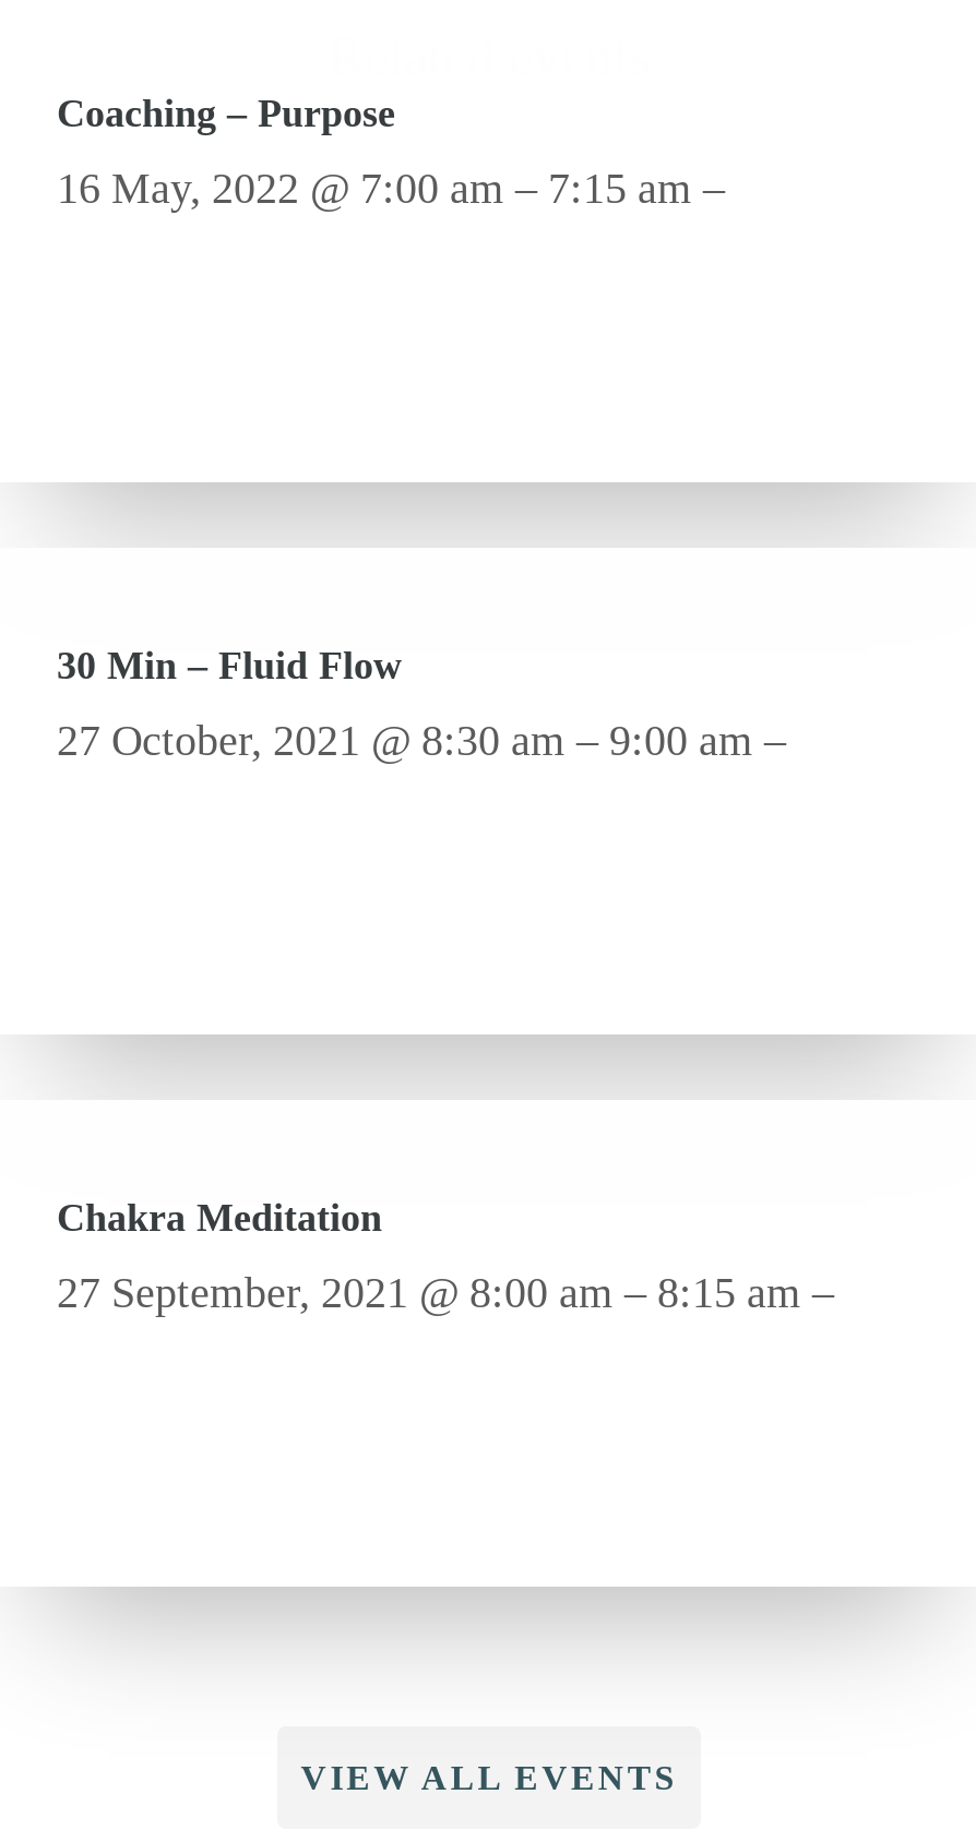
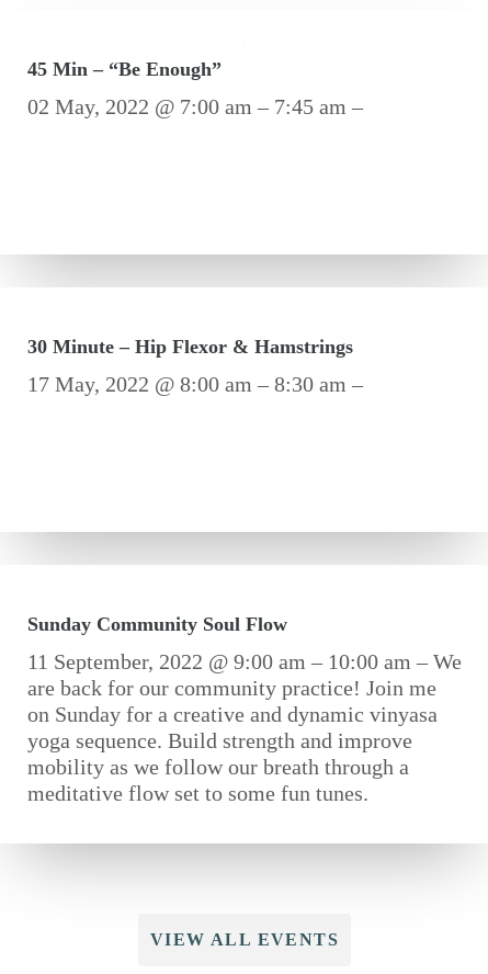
[57,91,395,135] Coaching – Purpose -> [27,58,222,80] 45 Min – “Be Enough”
[57,163,725,211] 16 May, 2022 @ 7:00 am – 7:15 am – -> [27,95,363,119] 02 May, 2022 @ 7:00 am – 7:45 am –
[57,643,402,687] 30 Min – Fluid Flow -> [27,336,353,358] 30 Minute – Hip Flexor & Hamstrings
[57,715,786,763] 27 October, 2021 @ 8:30 am – 9:00 am – -> [27,372,363,396] 17 May, 2022 @ 8:00 am – 8:30 am –
[57,1196,382,1239] Chakra Meditation -> [27,613,287,635] Sunday Community Soul Flow
[57,1268,834,1316] 27 September, 2021 @ 8:00 am – 8:15 am – -> [27,650,462,805] 11 September, 2022 @ 9:00 am – 10:00 am – We | are back for our community practice! Join me | on Sunday for a creative and dynamic vinyasa | yoga sequence. Build strength and improve | mobility as we follow our breath through a | meditative flow set to some fun tunes.

